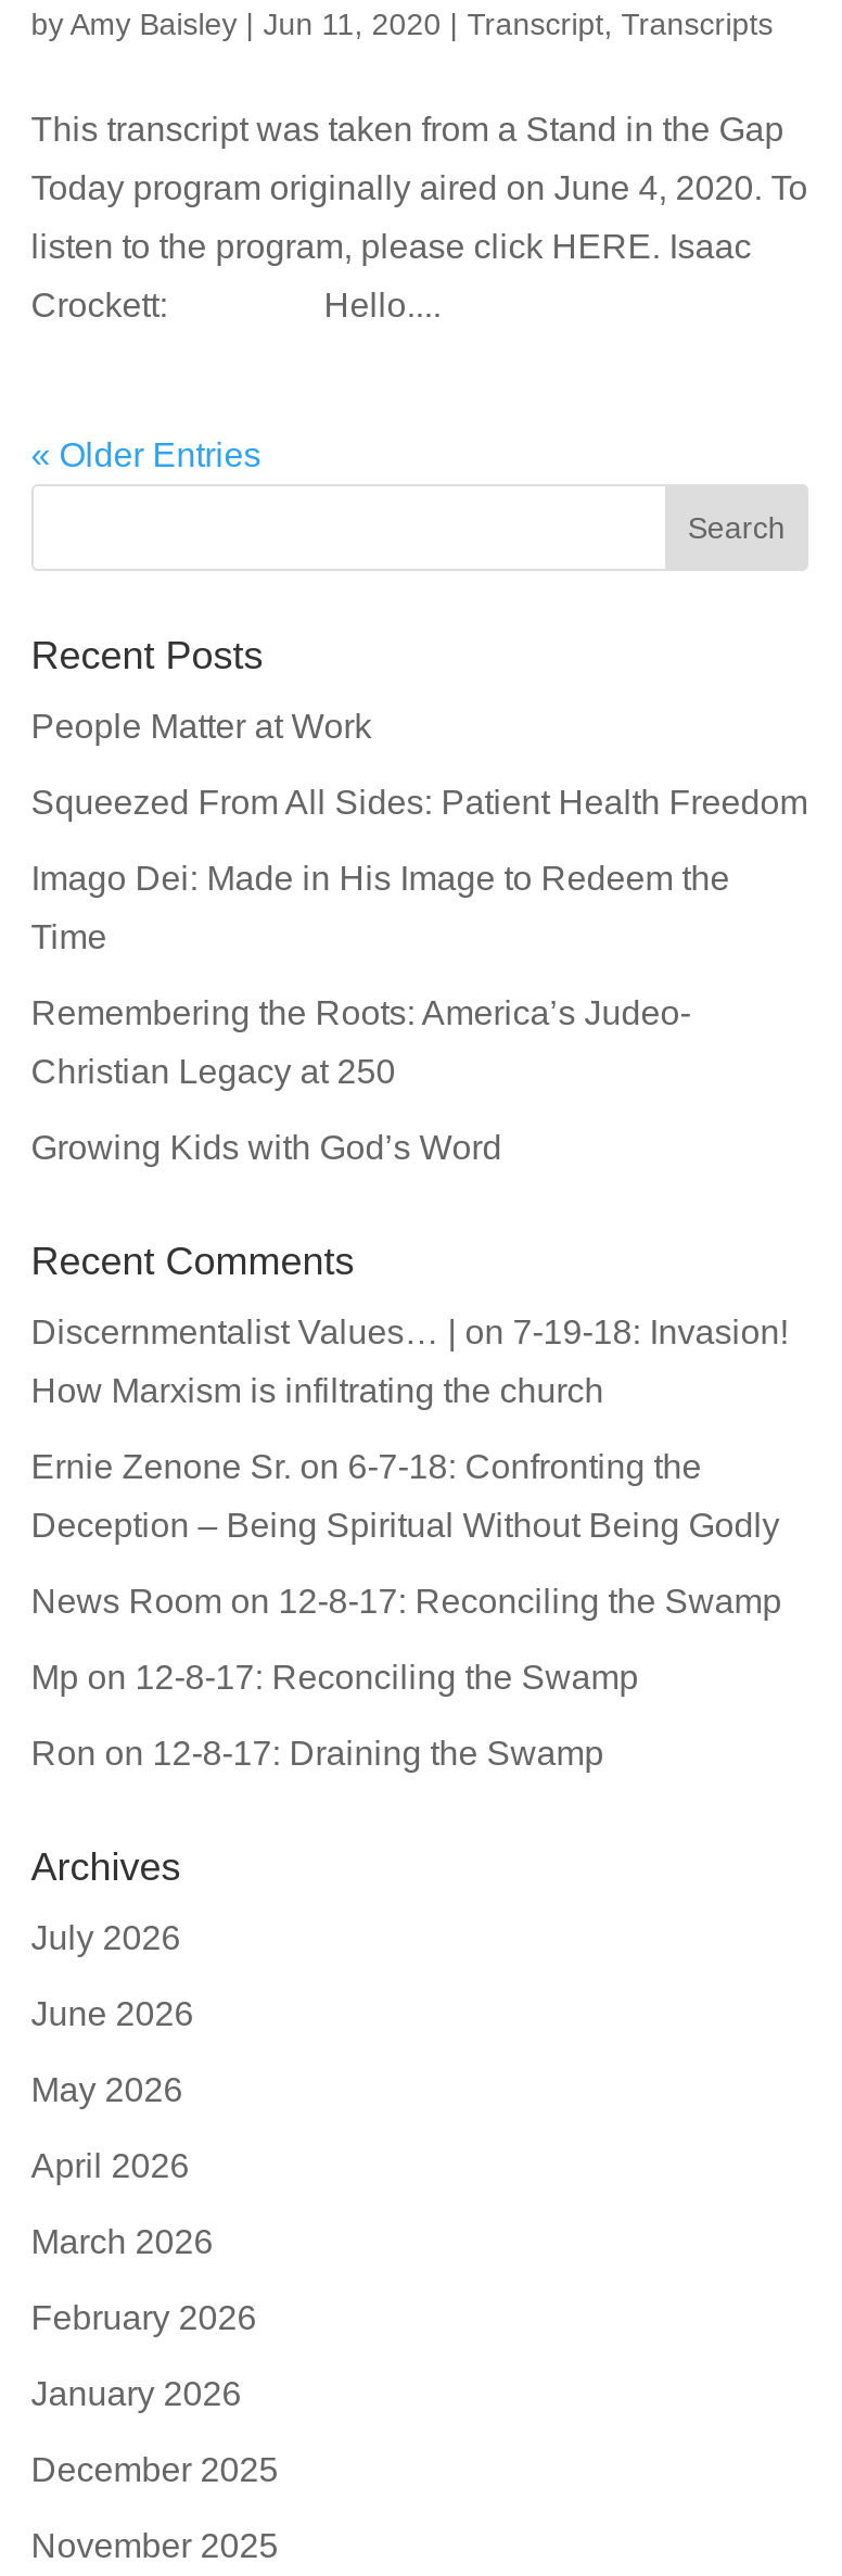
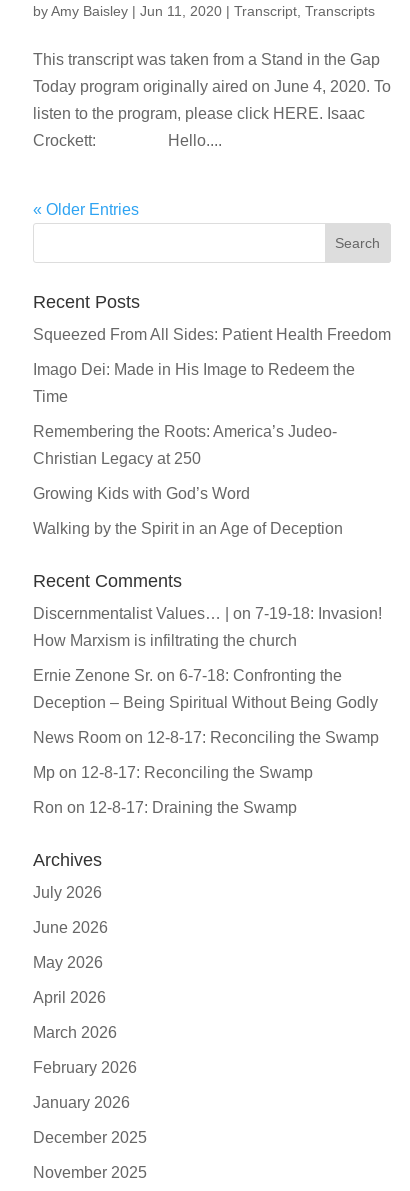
[31,708,372,745] People Matter at Work -> none
moved [31,784,808,1166] -> [33,326,391,502]: Squeezed From All Sides: Patient Health Freedom | Imago Dei: Made in His Image to Redeem the | Time | Remembering the Roots: America’s Judeo- | Christian Legacy at 250 | Growing Kids with God’s Word
none -> [33,520,343,537] Walking by the Spirit in an Age of Deception

